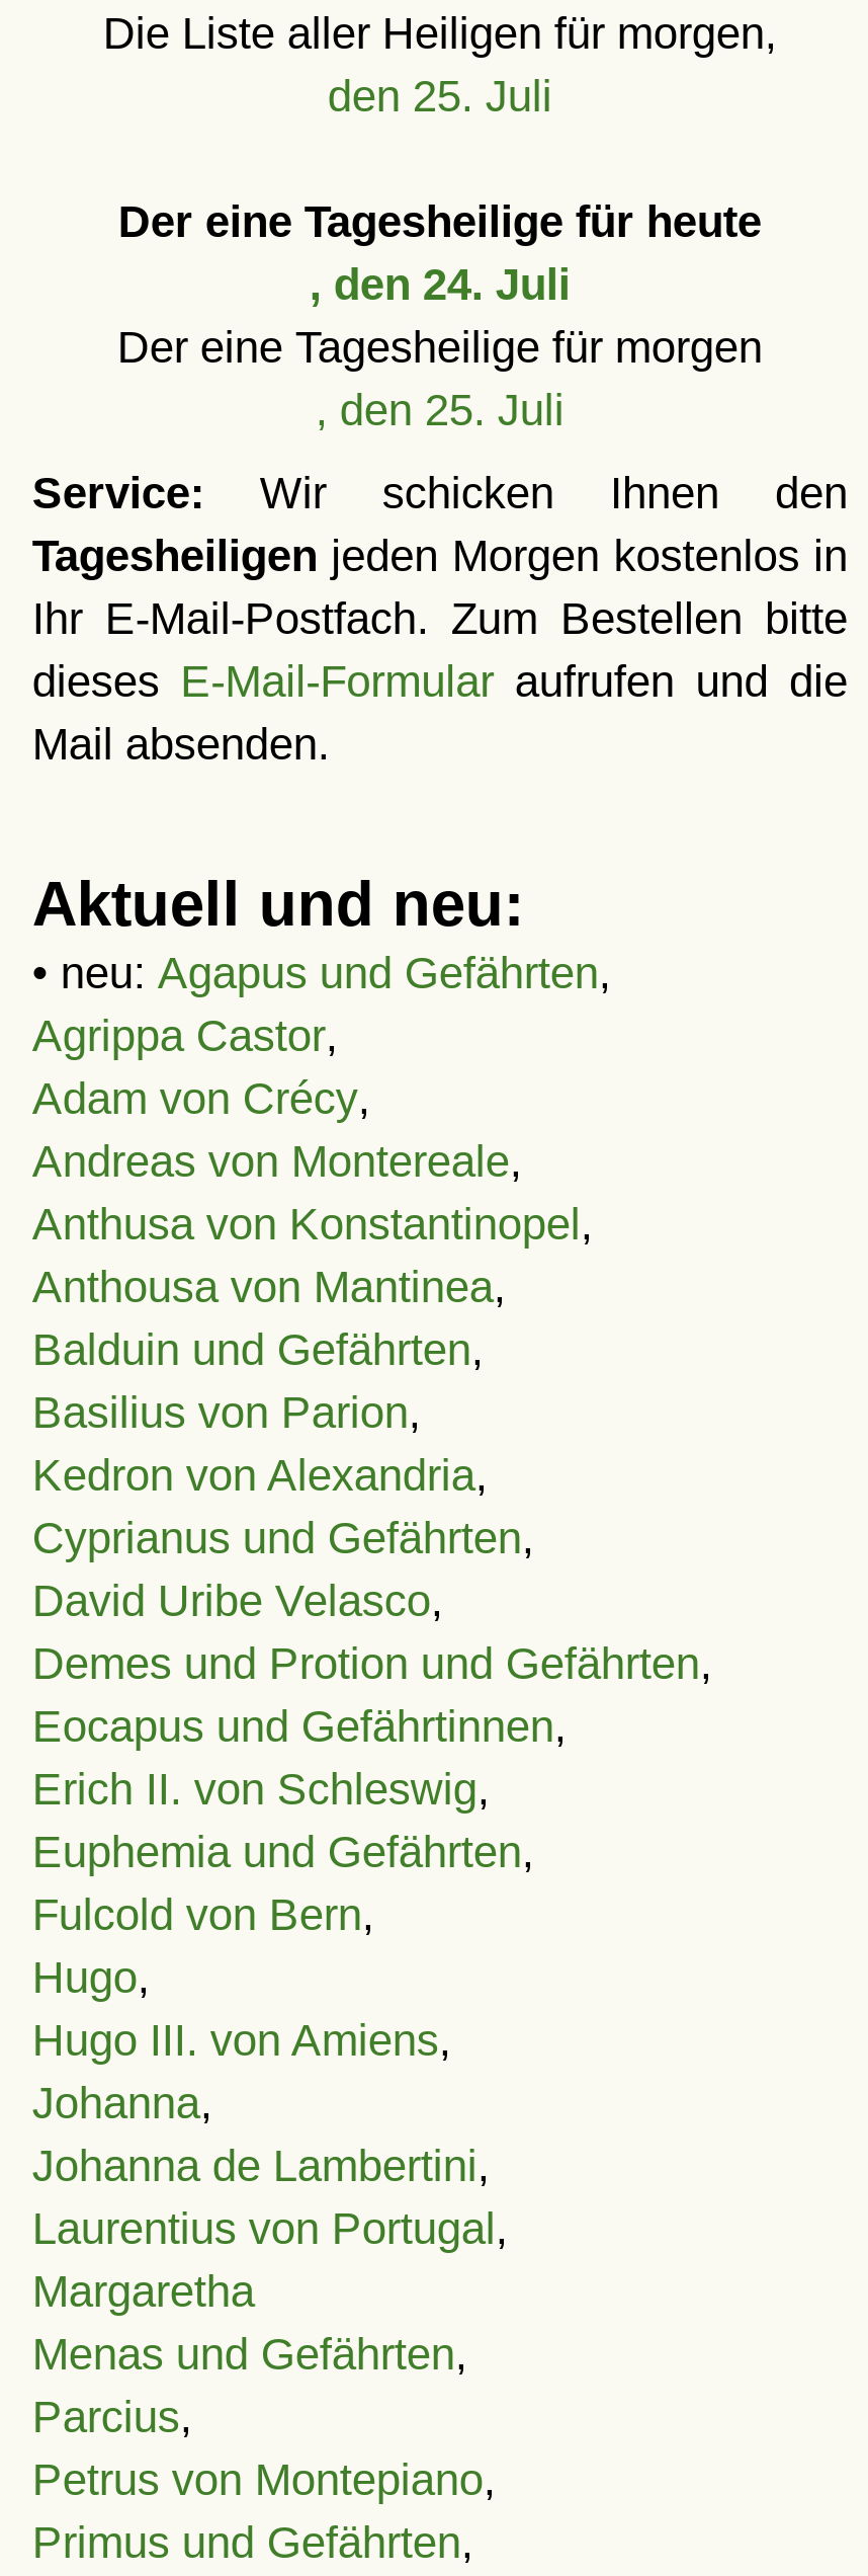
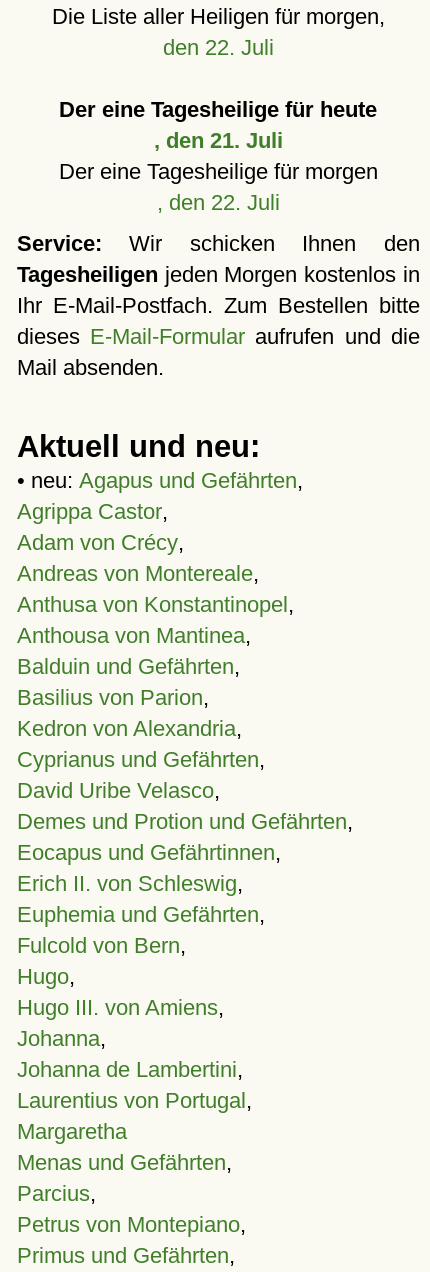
[328,71,552,122] den 25. Juli -> [163,35,274,60] den 22. Juli
[309,259,570,310] , den 24. Juli -> [154,128,283,153] , den 21. Juli
[315,385,564,435] , den 25. Juli -> [157,190,280,215] , den 22. Juli

